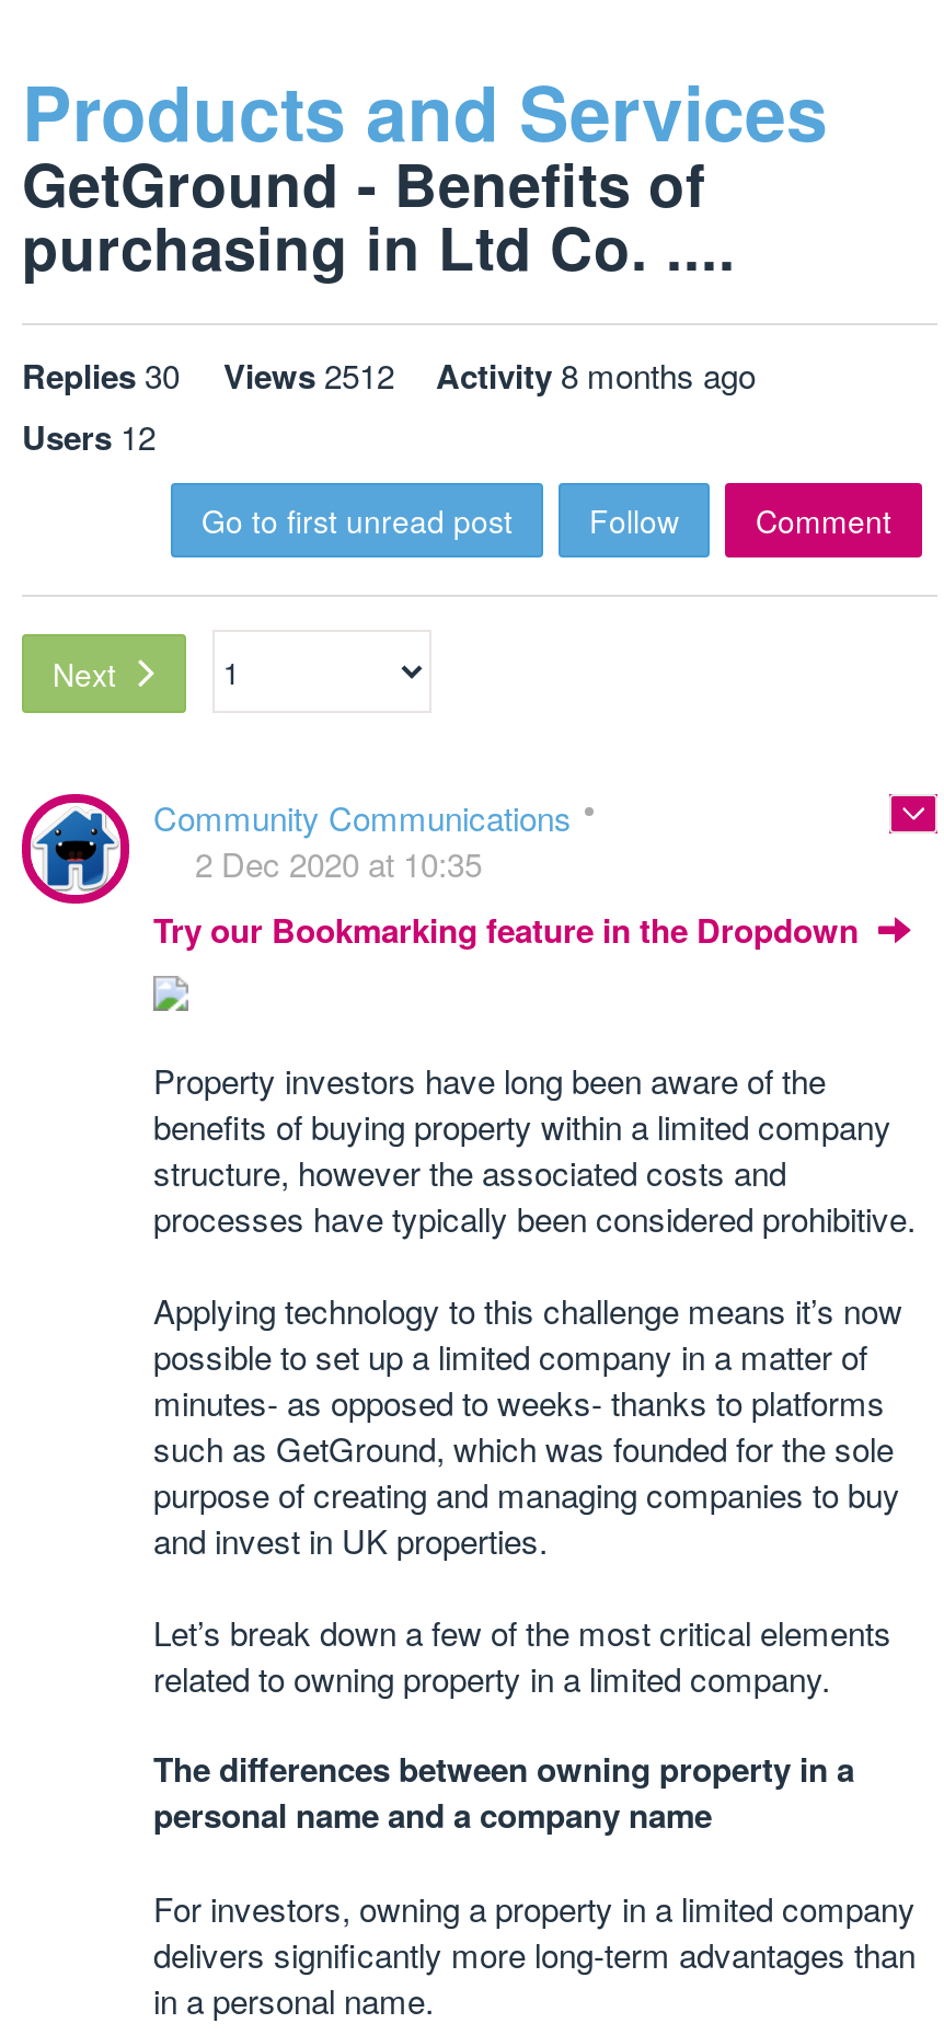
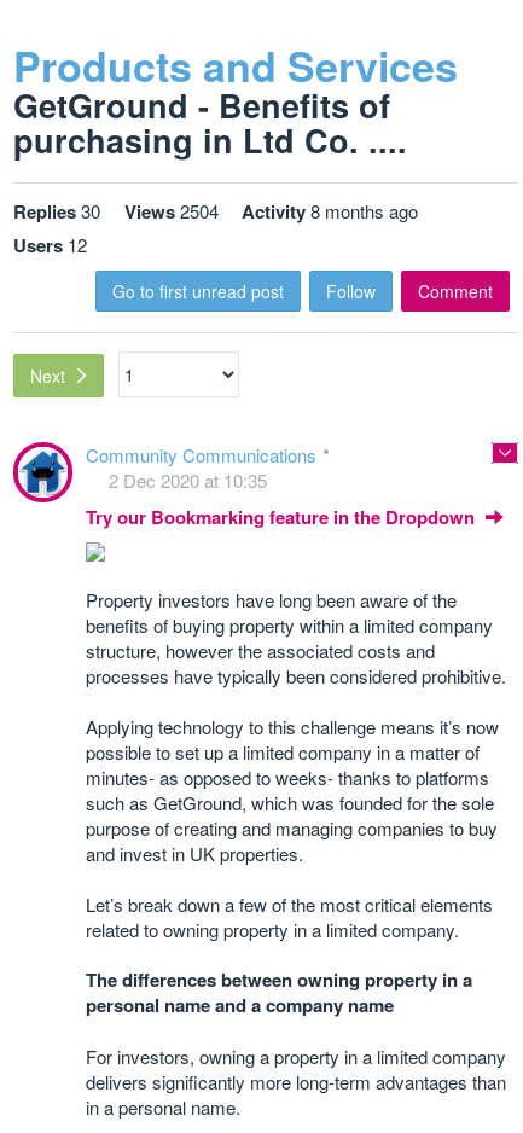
[22,352,756,400] Replies 30 Views 2512 Activity 8 months ago -> [13,198,418,225] Replies 30 Views 2504 Activity 8 months ago

